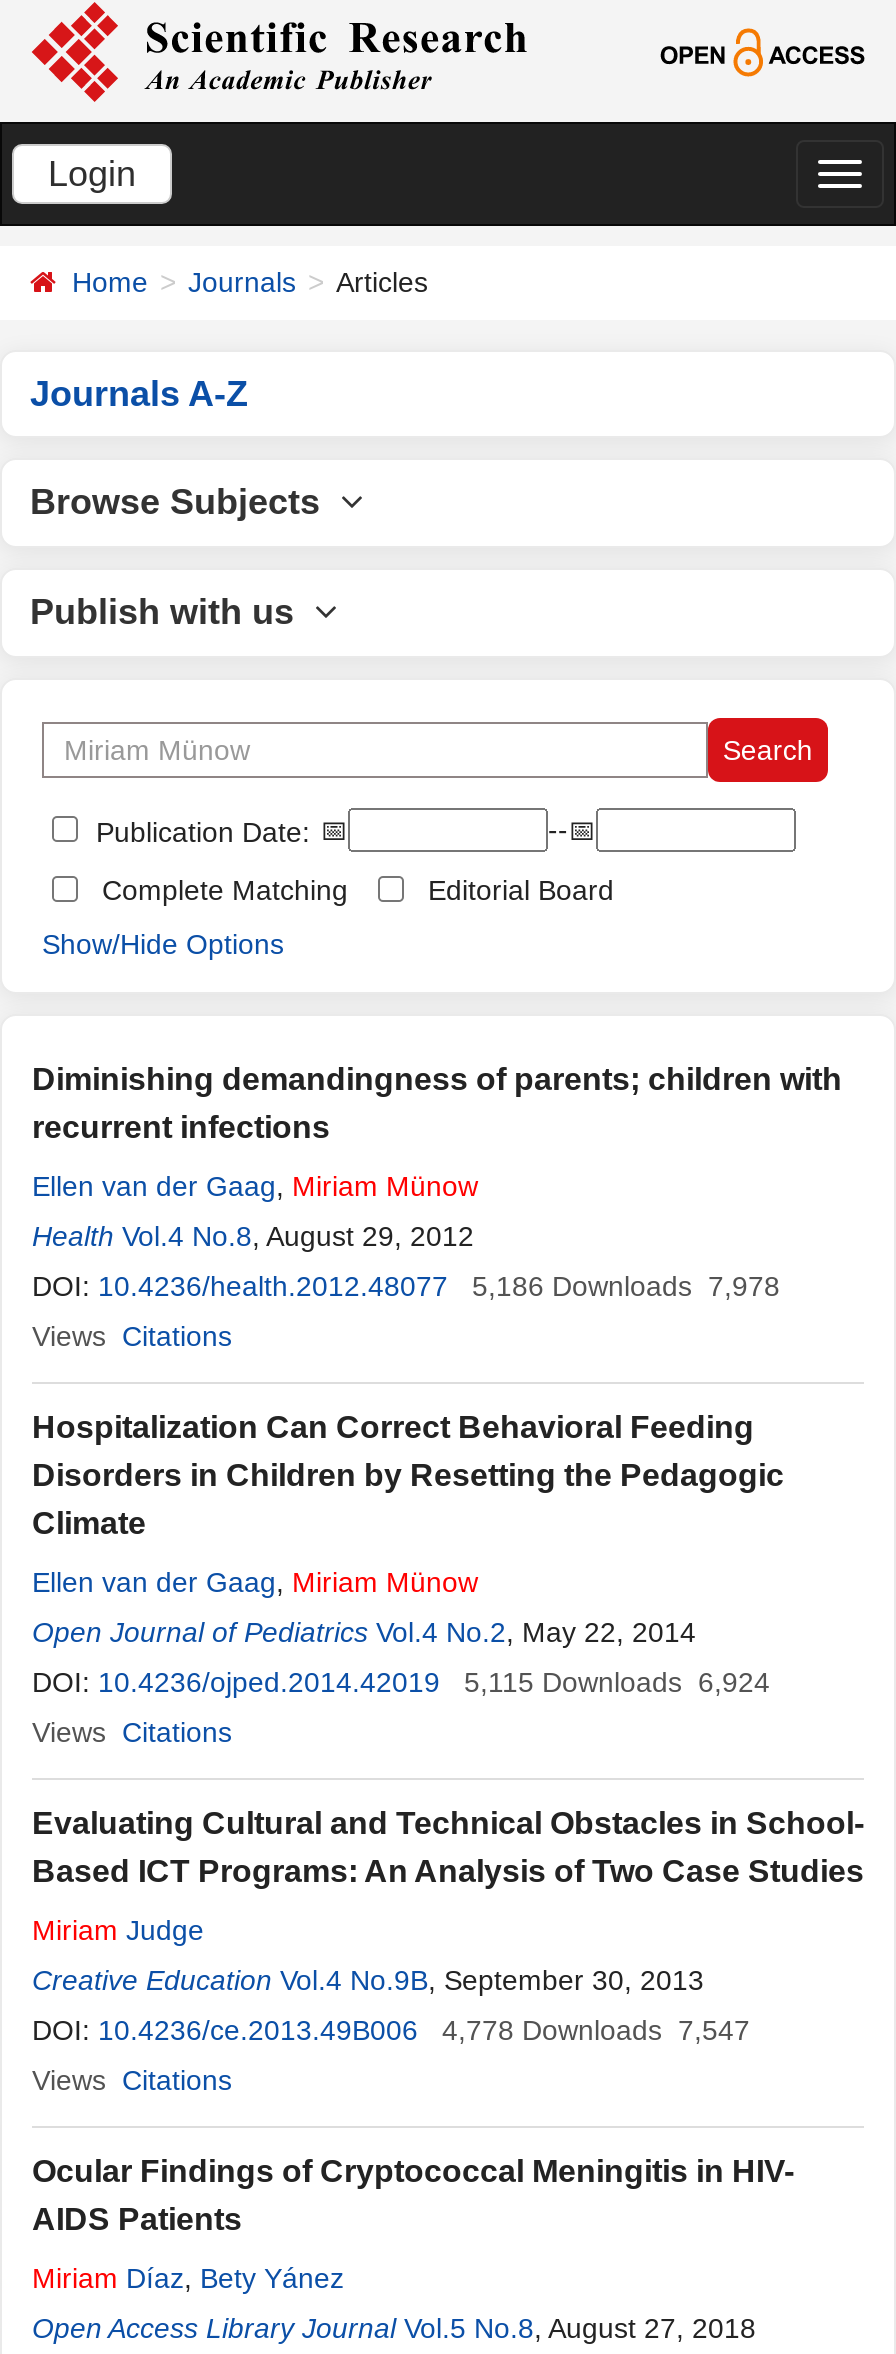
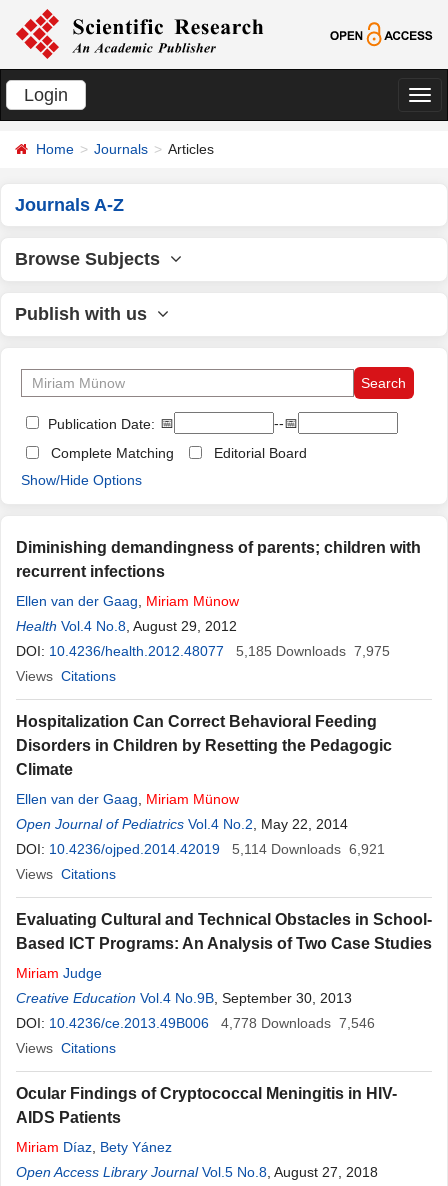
[32,1270,780,1302] DOI: 10.4236/health.2012.48077 5,186 Downloads 7,978 -> [16,643,390,659] DOI: 10.4236/health.2012.48077 5,185 Downloads 7,975
[32,1666,770,1698] DOI: 10.4236/ojped.2014.42019 5,115 Downloads 6,924 -> [16,841,385,857] DOI: 10.4236/ojped.2014.42019 5,114 Downloads 6,921
[32,2014,750,2046] DOI: 10.4236/ce.2013.49B006 4,778 Downloads 7,547 -> [16,1015,375,1031] DOI: 10.4236/ce.2013.49B006 4,778 Downloads 7,546

